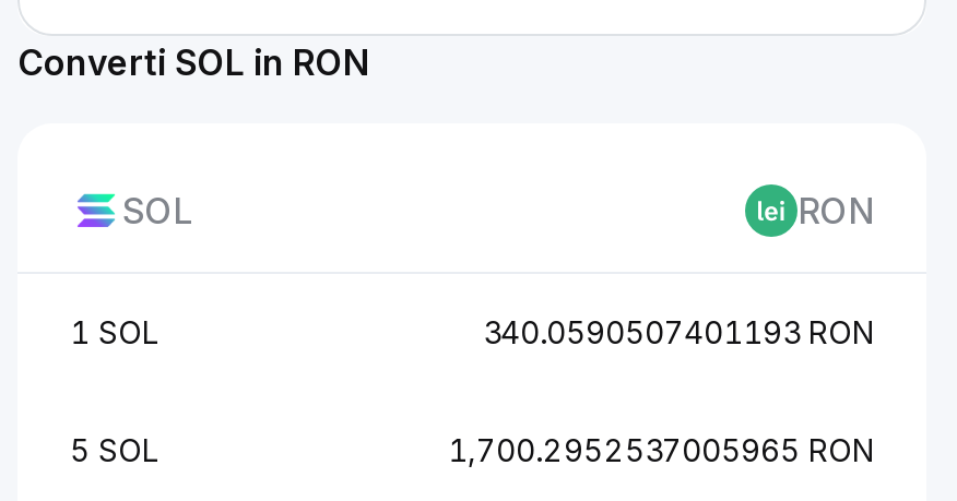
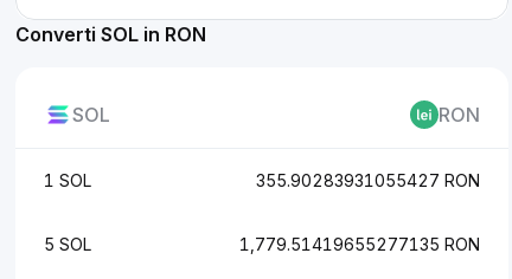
[483,313,874,350] 340.0590507401193 RON -> [256,170,480,190] 355.90283931055427 RON
[448,431,874,468] 1,700.2952537005965 RON -> [239,234,480,254] 1,779.51419655277135 RON

